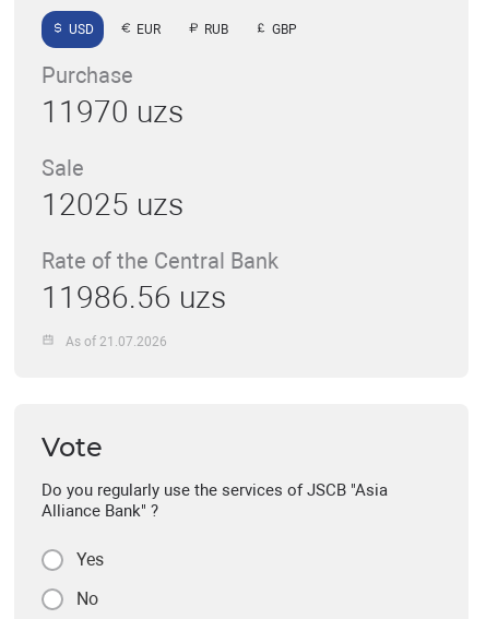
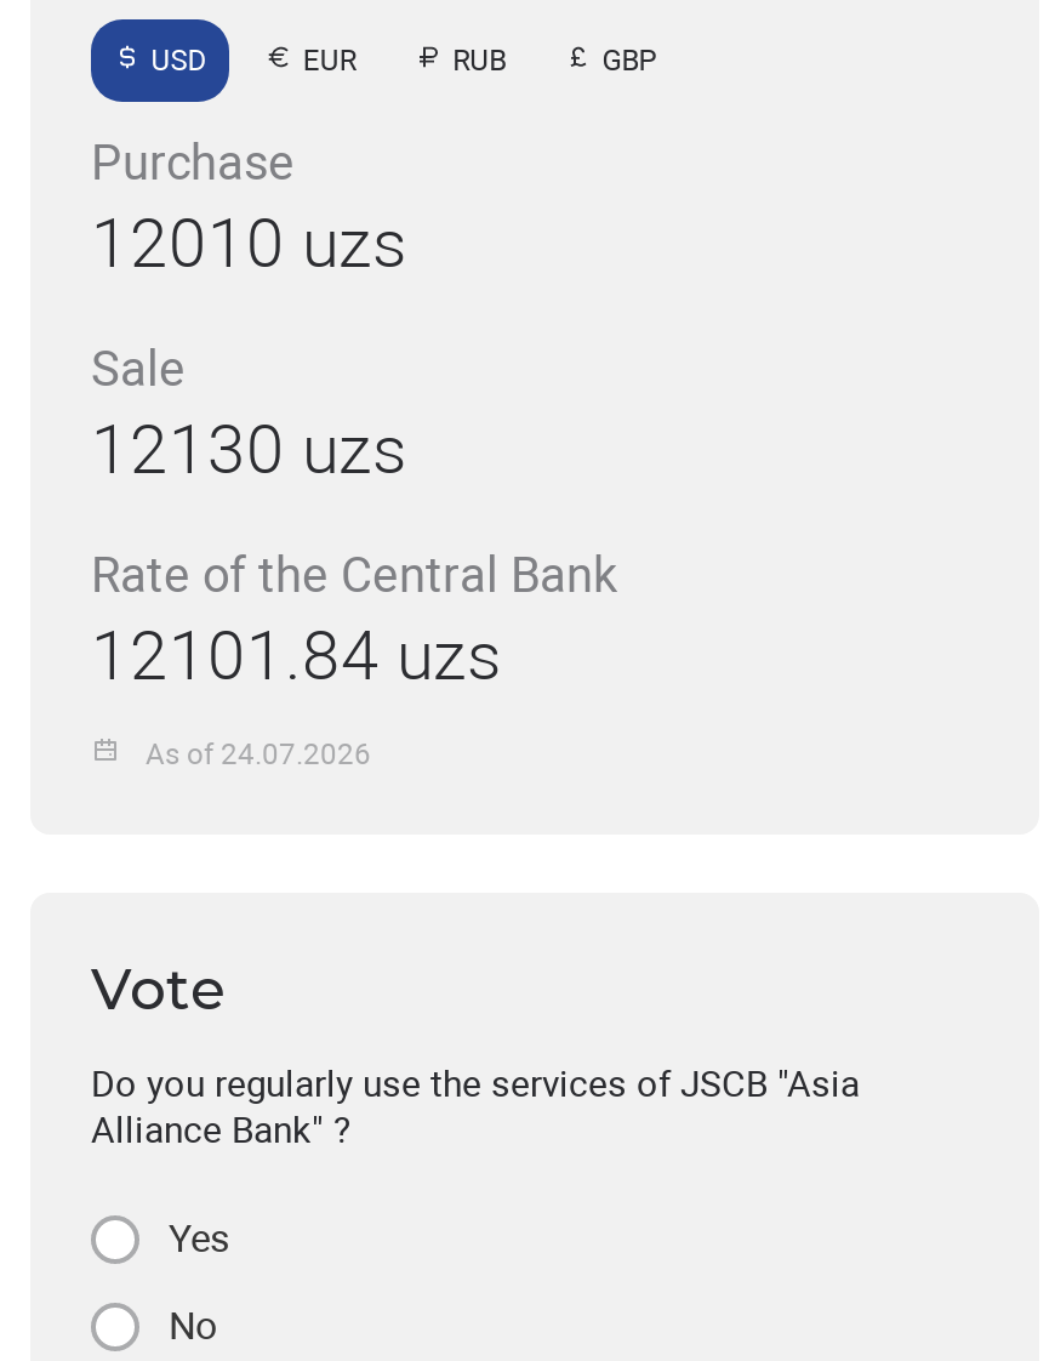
[42,94,183,130] 11970 uzs -> [91,204,406,284] 12010 uzs
[42,187,183,223] 12025 uzs -> [91,410,406,490] 12130 uzs
[42,279,226,316] 11986.56 uzs -> [91,616,501,696] 12101.84 uzs
[66,334,168,349] As of 21.07.2026 -> [146,736,371,770] As of 24.07.2026

